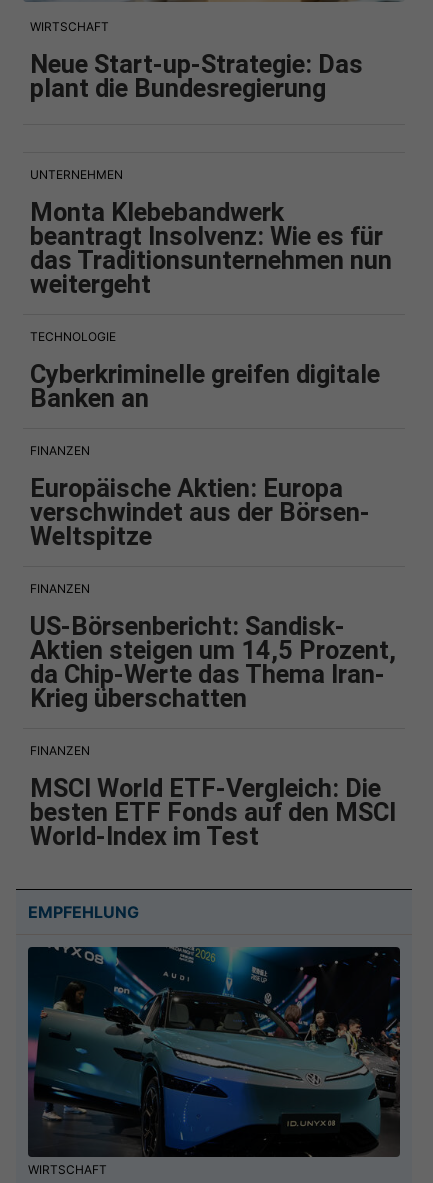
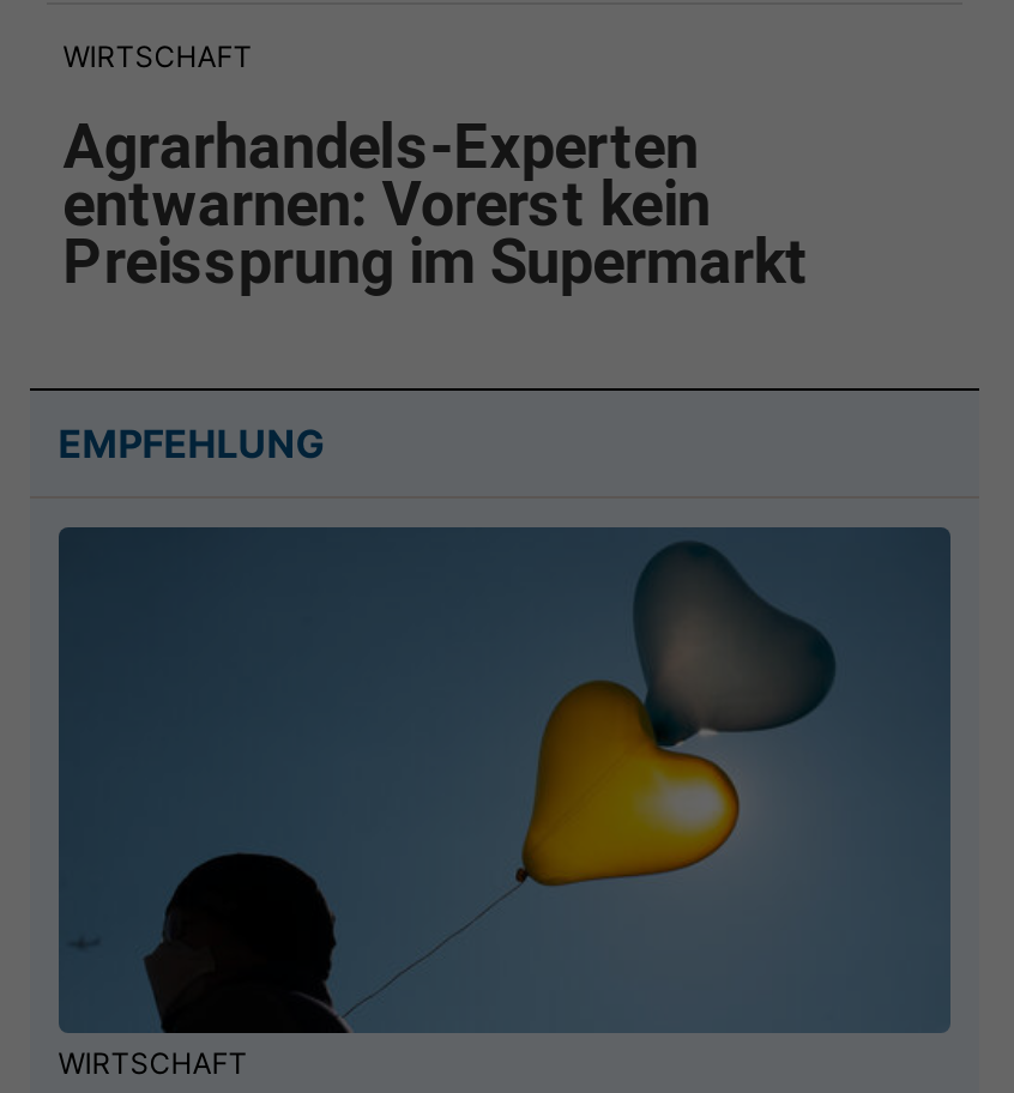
[30,49,396,851] Neue Start-up-Strategie: Das | plant die Bundesregierung | UNTERNEHMEN | Monta Klebebandwerk | beantragt Insolvenz: Wie es für | das Traditionsunternehmen nun | weitergeht | TECHNOLOGIE | Cyberkriminelle greifen digitale | Banken an | FINANZEN | Europäische Aktien: Europa | verschwindet aus der Börsen- | Weltspitze | FINANZEN | US-Börsenbericht: Sandisk- | Aktien steigen um 14,5 Prozent, | da Chip-Werte das Thema Iran- | Krieg überschatten | FINANZEN | MSCI World ETF-Vergleich: Die | besten ETF Fonds auf den MSCI | World-Index im Test -> [63,110,808,297] Agrarhandels-Experten | entwarnen: Vorerst kein | Preissprung im Supermarkt
[27,946,401,1158] [image] -> [56,525,953,1035] [image]

